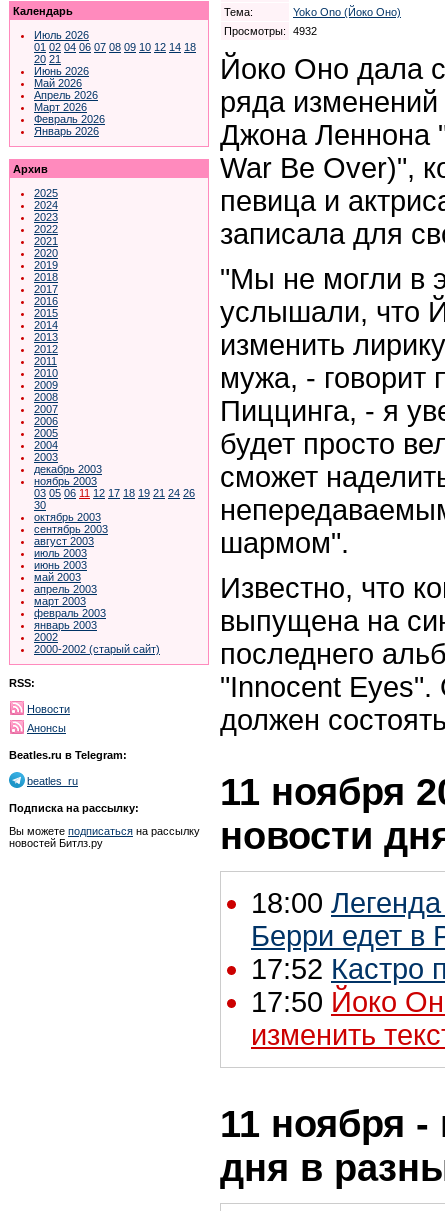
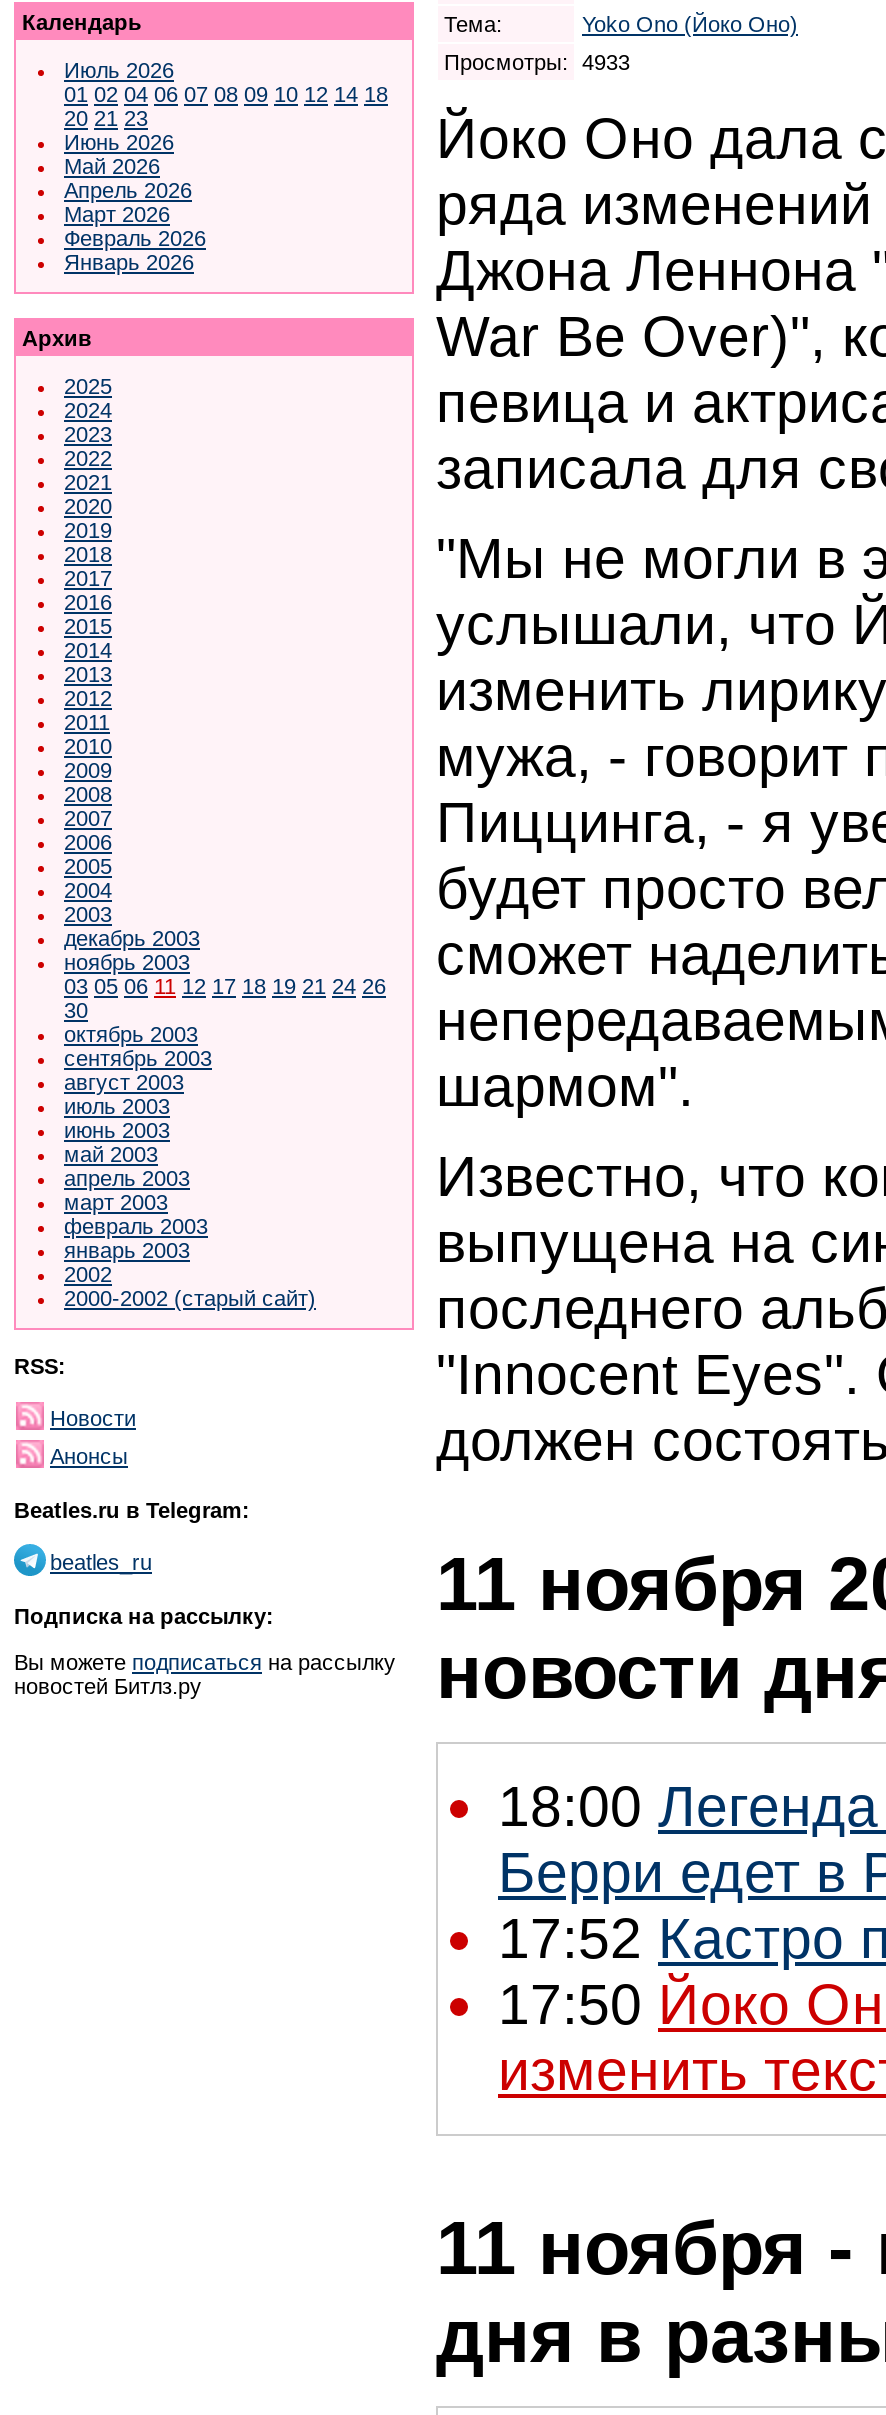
[224,25,317,37] Просмотры: 4932 -> [444,49,630,73] Просмотры: 4933
[34,53,61,65] 20 21 -> [64,106,148,130] 20 21 23

